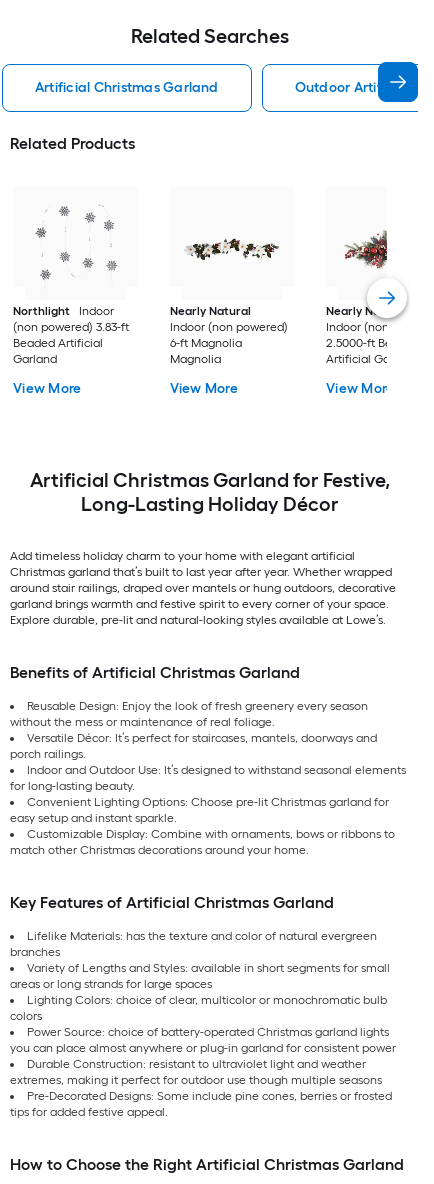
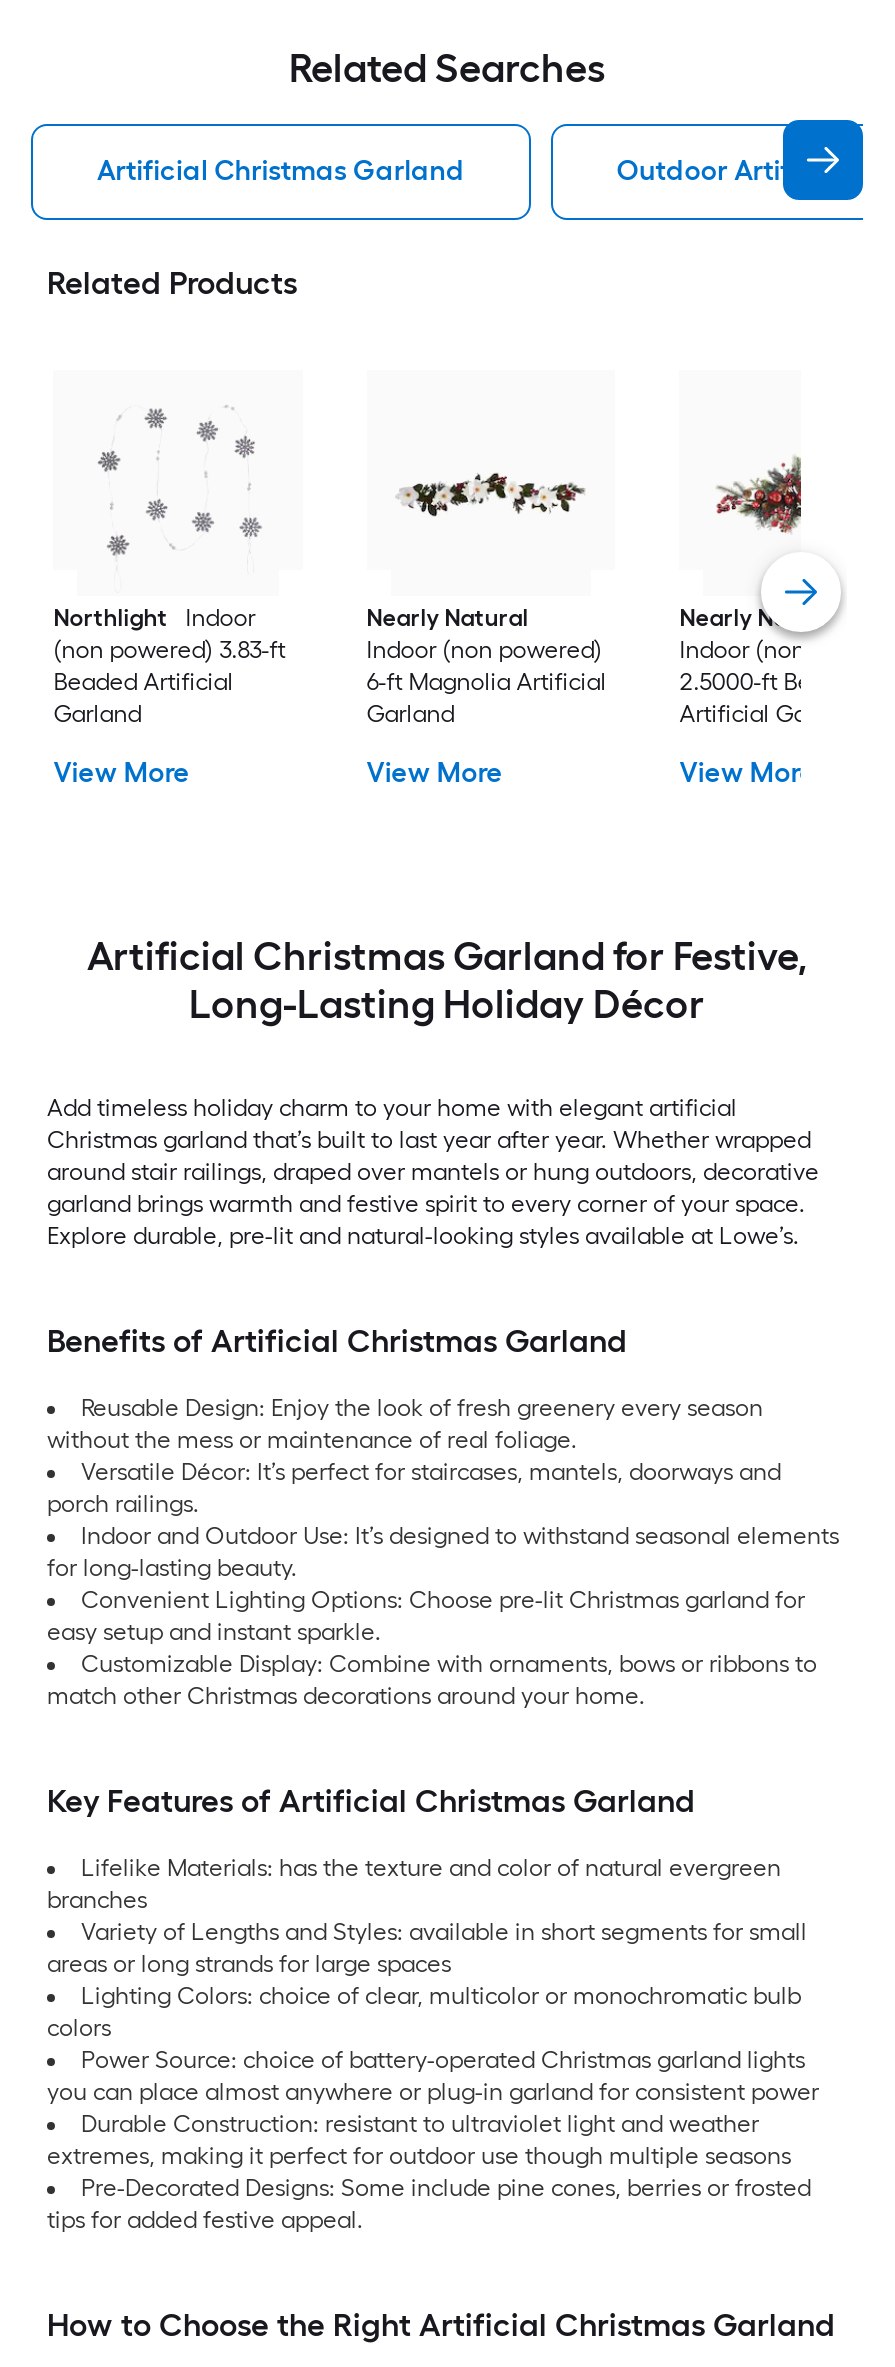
[170,336,242,366] 6-ft Magnolia | Magnolia -> [366,668,606,728] 6-ft Magnolia Artificial | Garland

